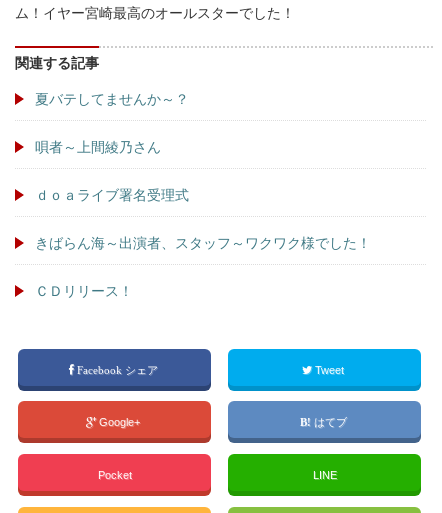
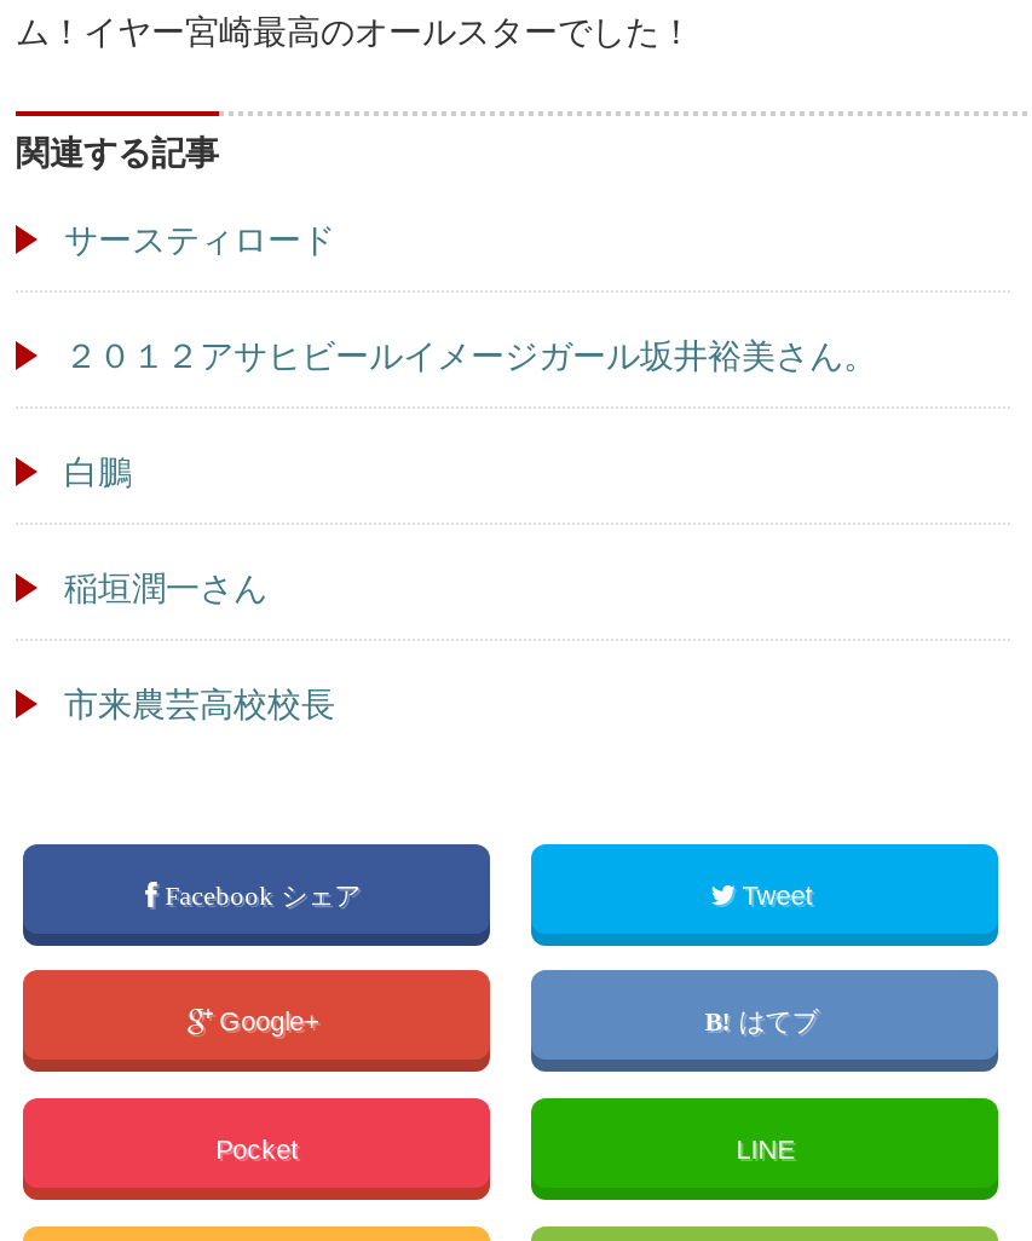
[35,91,189,107] 夏バテしてませんか～？ -> [64,219,335,258] サースティロード
[35,139,161,155] 唄者～上間綾乃さん -> [64,336,877,374] ２０１２アサヒビールイメージガール坂井裕美さん。
[35,187,189,203] ｄｏａライブ署名受理式 -> [64,452,132,490] 白鵬
[35,235,371,251] きばらん海～出演者、スタッフ～ワクワク様でした！ -> [64,568,267,606] 稲垣潤一さん
[35,283,133,299] ＣＤリリース！ -> [64,684,335,723] 市来農芸高校校長

